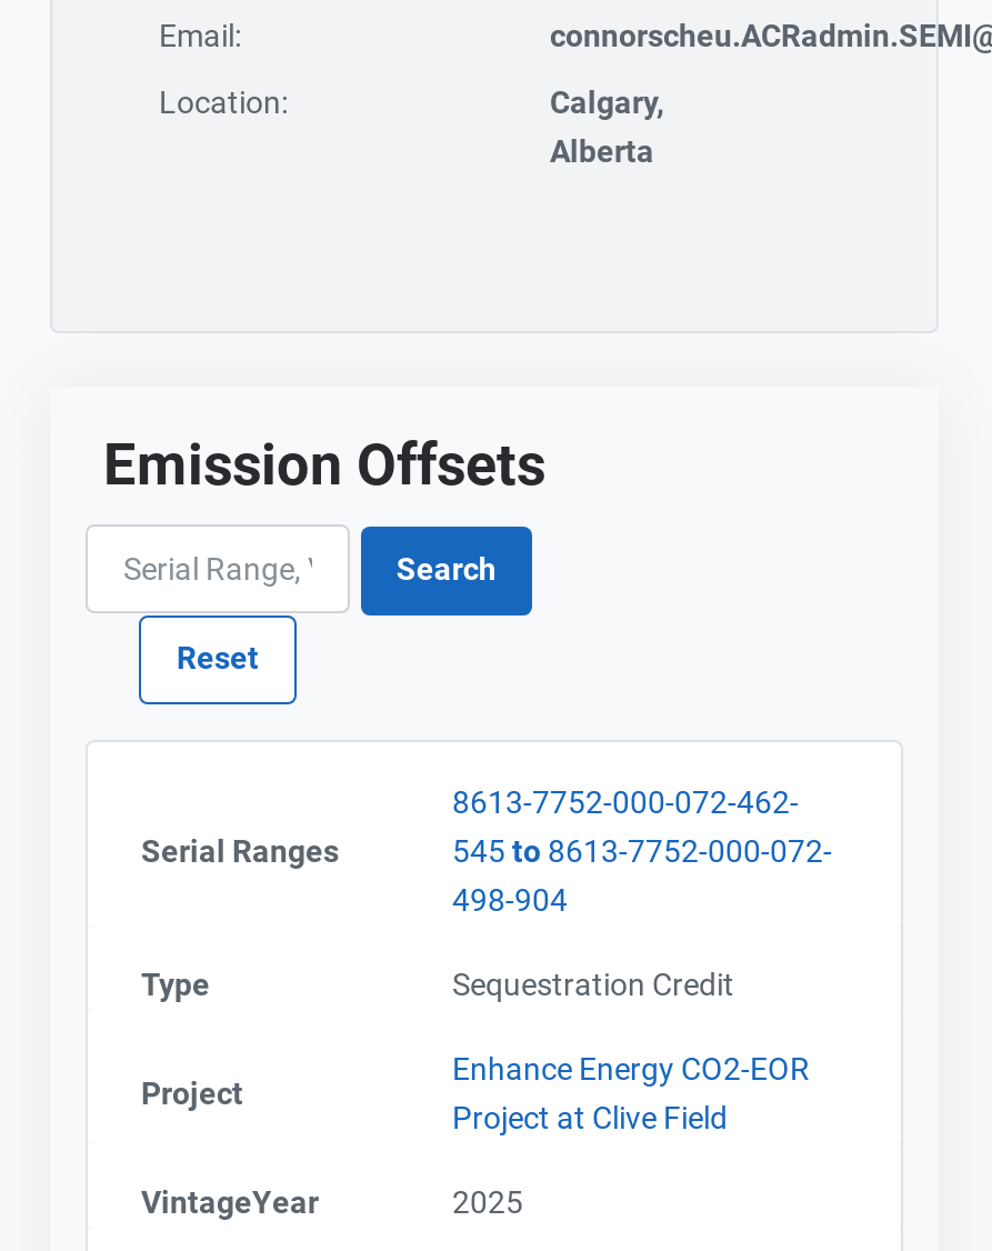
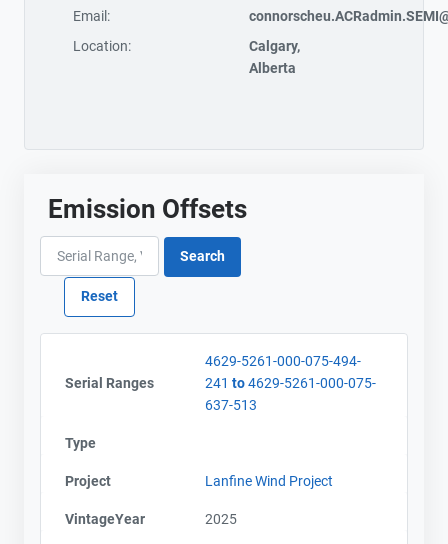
[452,783,799,819] 8613-7752-000-072-462- -> [205,352,361,368] 4629-5261-000-075-494-
[452,832,832,868] 545 to 8613-7752-000-072- -> [205,374,376,390] 241 to 4629-5261-000-075-
[452,881,568,917] 498-904 -> [205,396,257,412] 637-513
[452,965,734,1001] Sequestration Credit -> none
[452,1050,810,1134] Enhance Energy CO2-EOR | Project at Clive Field -> [205,472,333,488] Lanfine Wind Project

